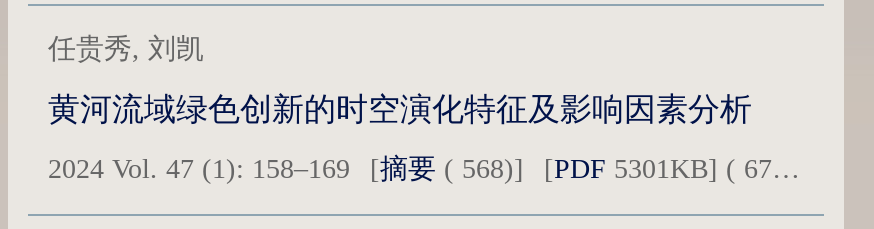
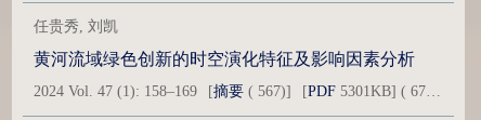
[370,155,524,185] [摘要( 568)] -> [208,84,291,100] [摘要( 567)]

